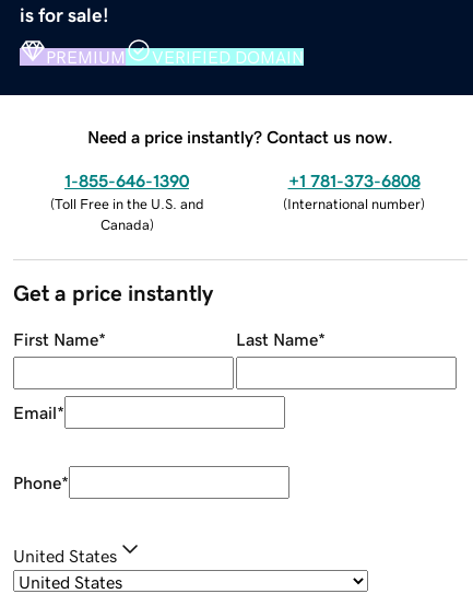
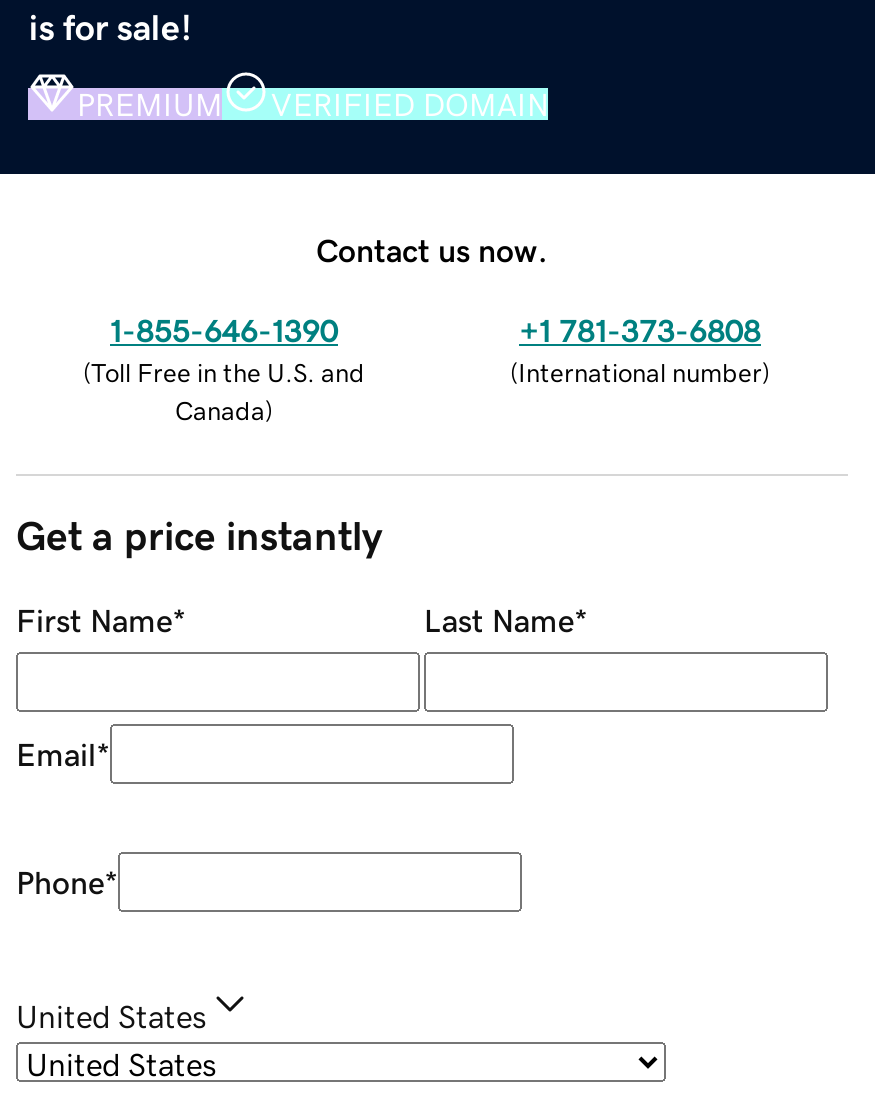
[87,128,393,145] Need a price instantly? Contact us now. -> [316,233,548,265] Contact us now.

